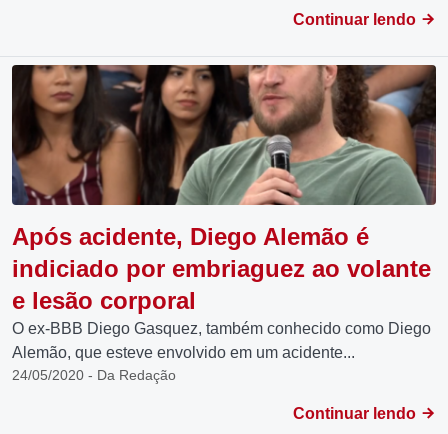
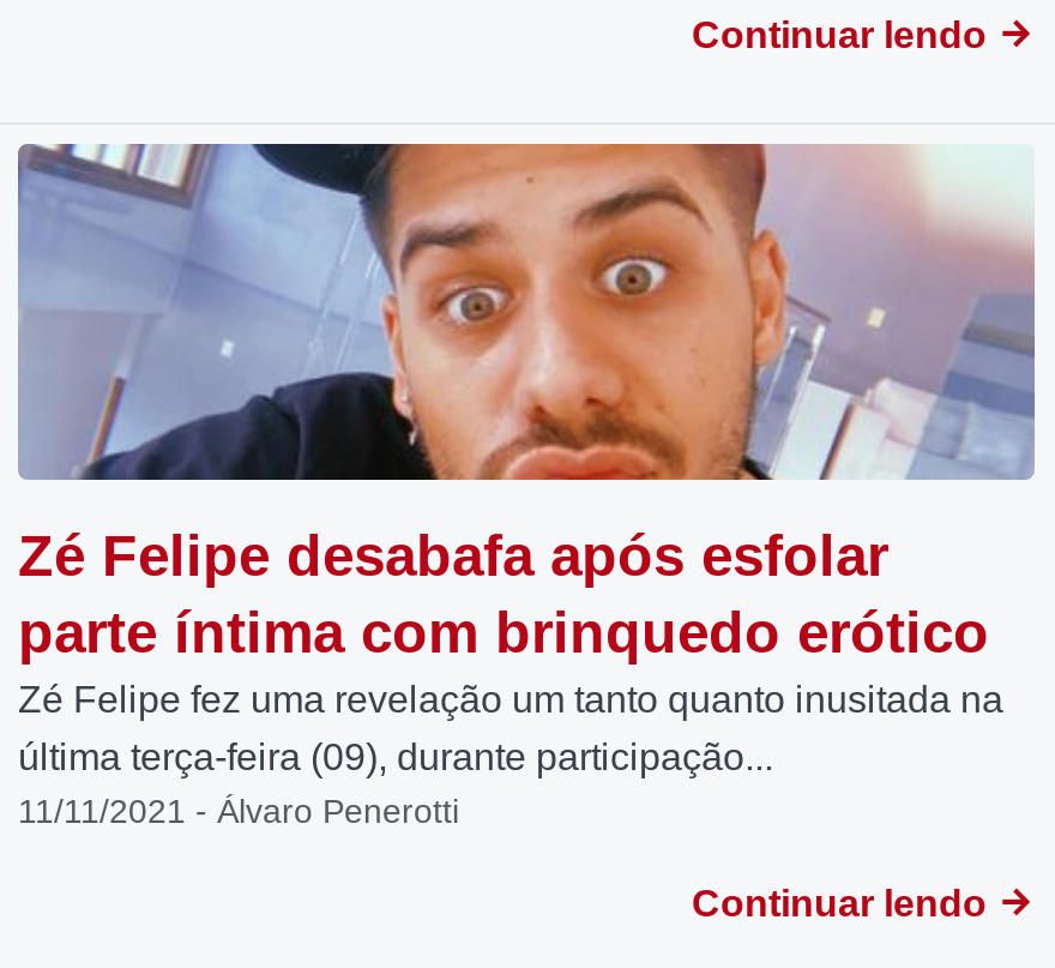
[11,64,437,383] [image] | Após acidente, Diego Alemão é | indiciado por embriaguez ao volante | e lesão corporal | O ex-BBB Diego Gasquez, também conhecido como Diego | Alemão, que esteve envolvido em um acidente... | 24/05/2020 - Da Redação -> [16,142,1037,830] [image] | Zé Felipe desabafa após esfolar | parte íntima com brinquedo erótico | Zé Felipe fez uma revelação um tanto quanto inusitada na | última terça-feira (09), durante participação... | 11/11/2021 - Álvaro Penerotti

